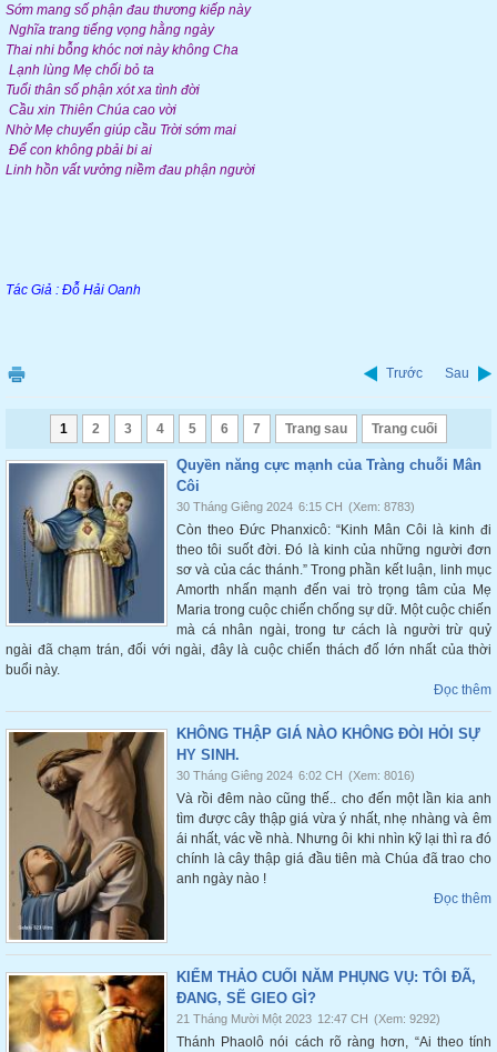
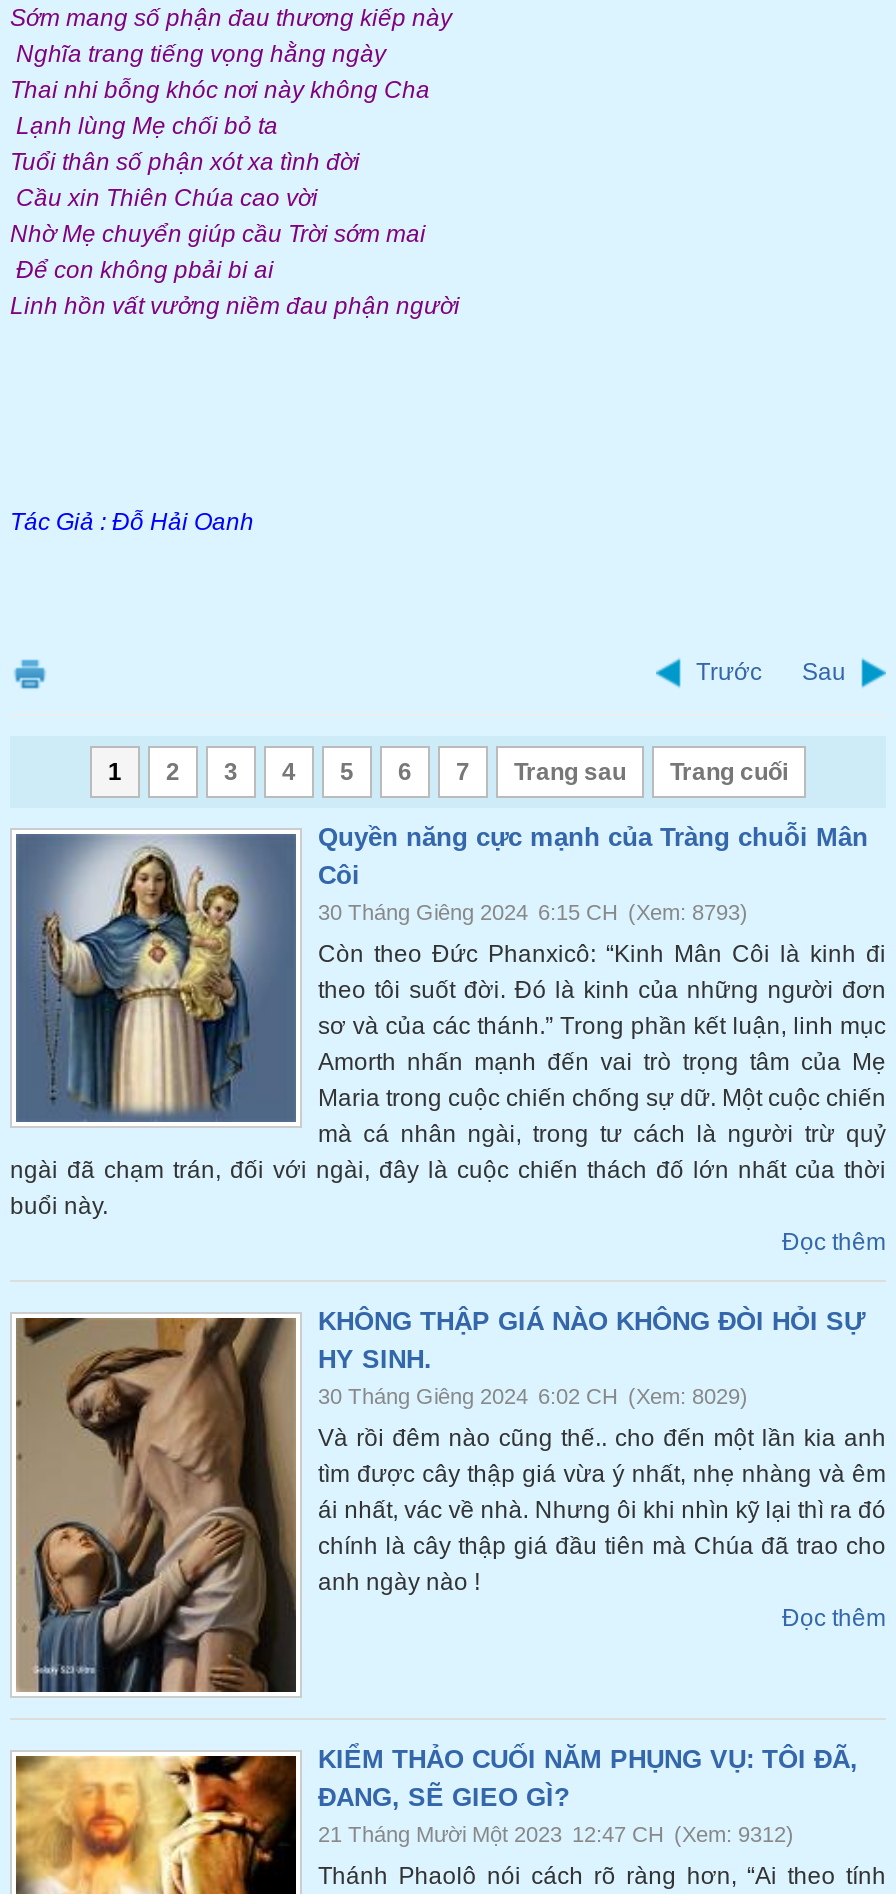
[176,500,415,513] 30 Tháng Giêng 2024 6:15 CH (Xem: 8783) -> [318,900,748,924] 30 Tháng Giêng 2024 6:15 CH (Xem: 8793)
[176,769,415,782] 30 Tháng Giêng 2024 6:02 CH (Xem: 8016) -> [318,1384,748,1408] 30 Tháng Giêng 2024 6:02 CH (Xem: 8029)
[176,1012,440,1025] 21 Tháng Mười Một 2023 12:47 CH (Xem: 9292) -> [318,1822,794,1846] 21 Tháng Mười Một 2023 12:47 CH (Xem: 9312)

